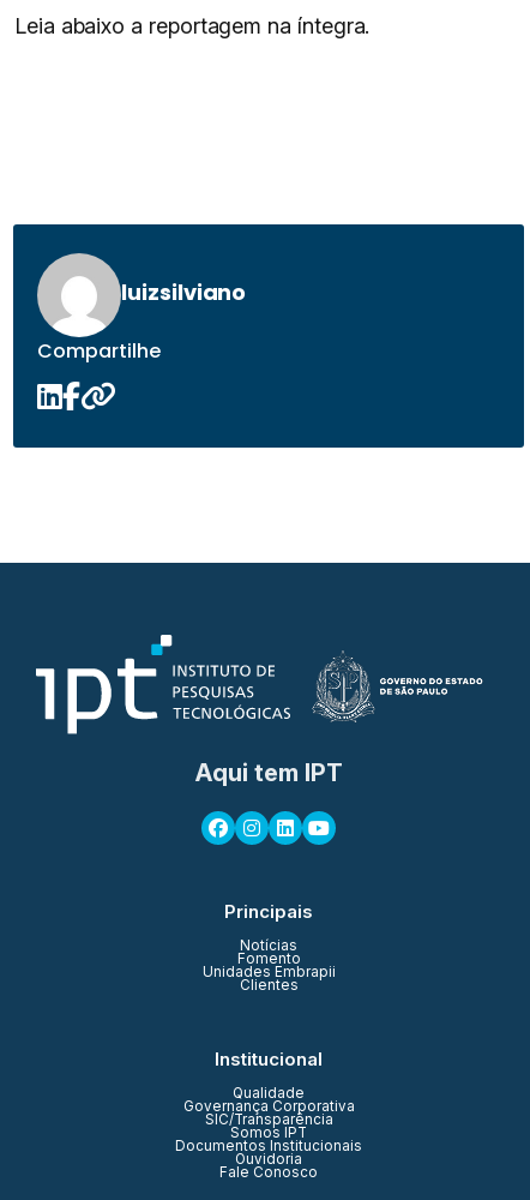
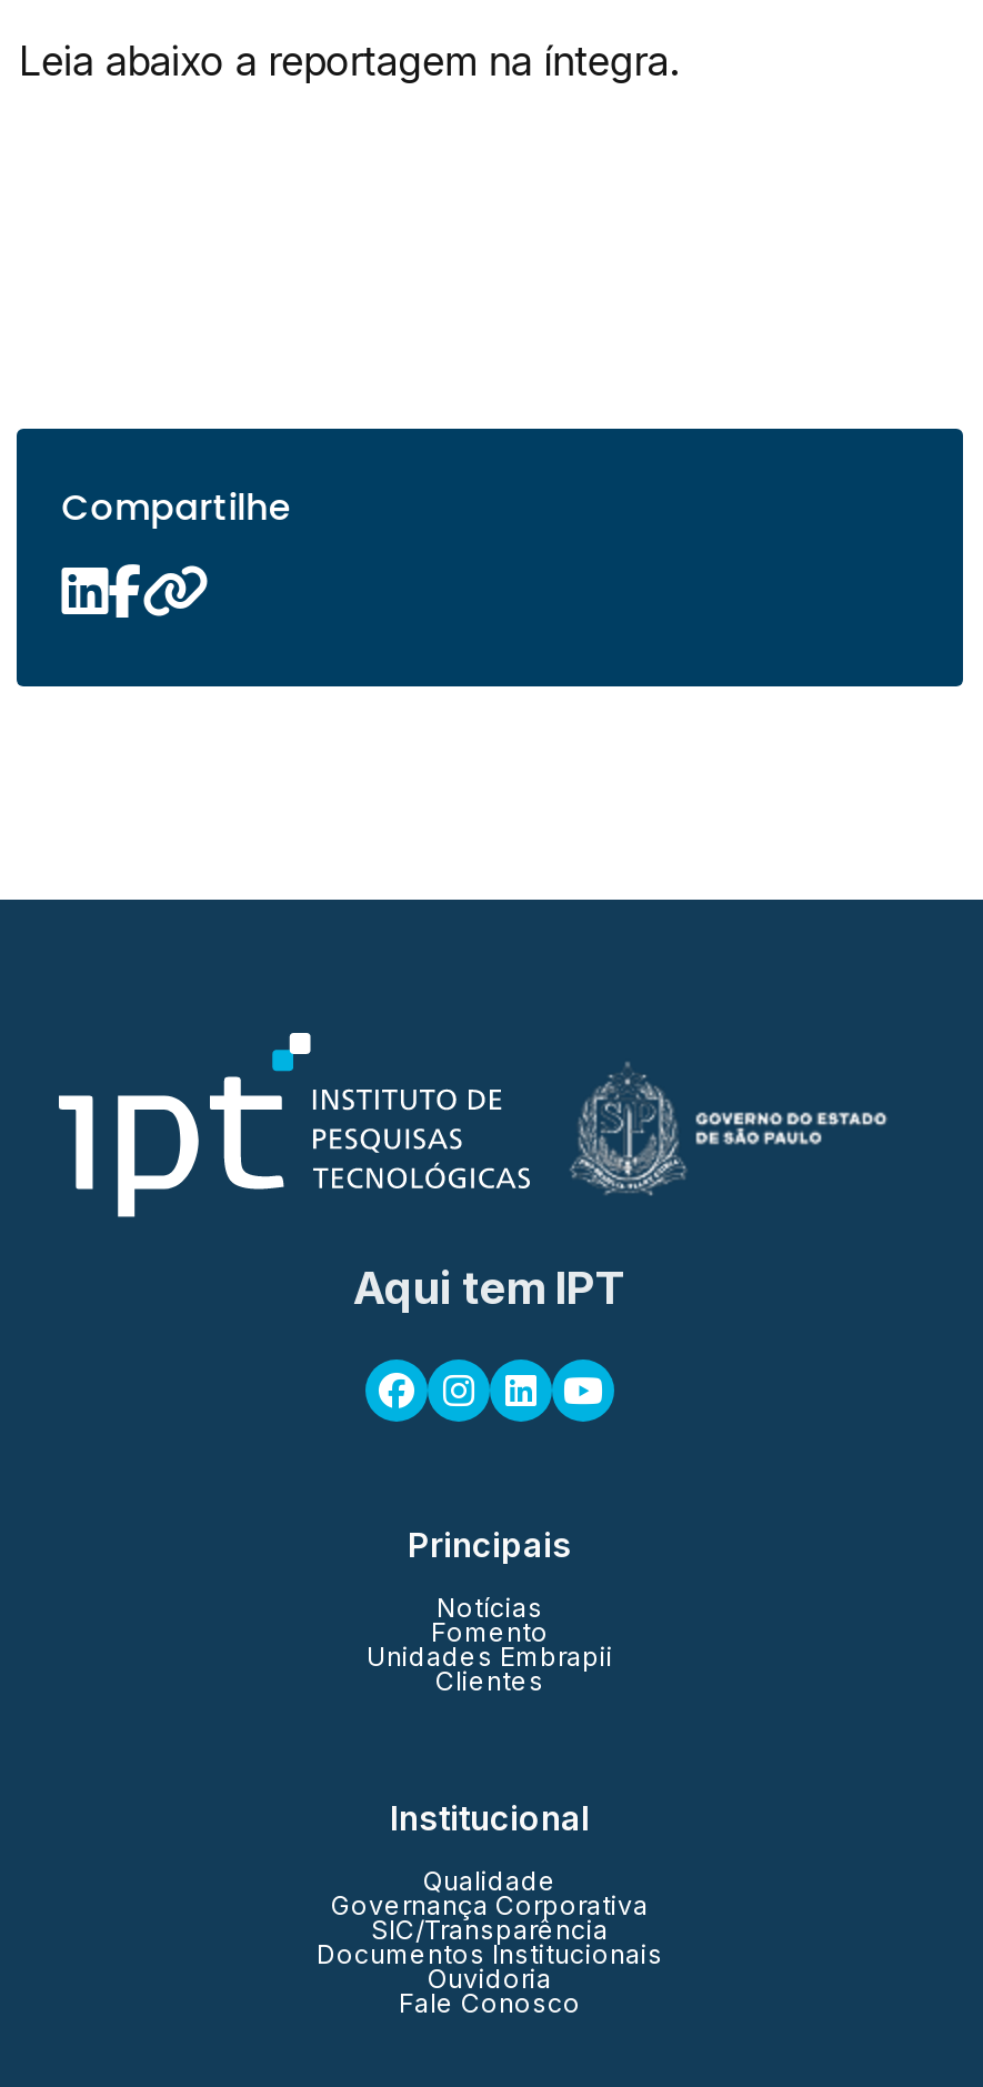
[36,252,246,335] [image] | luizsilviano -> none
[230,1125,307,1141] Somos IPT -> none

